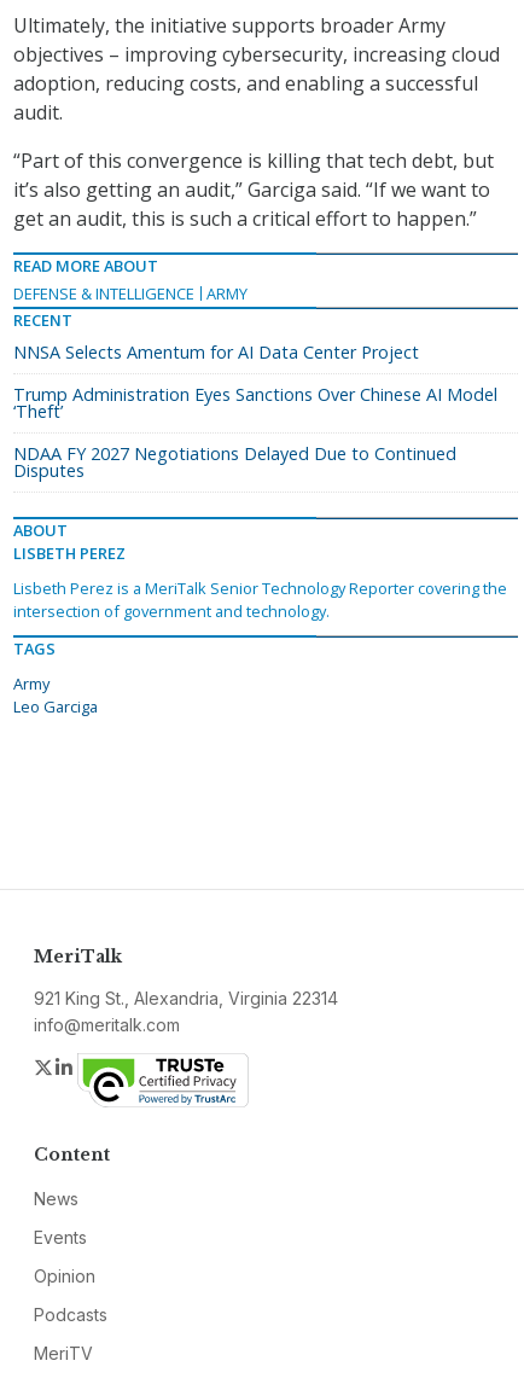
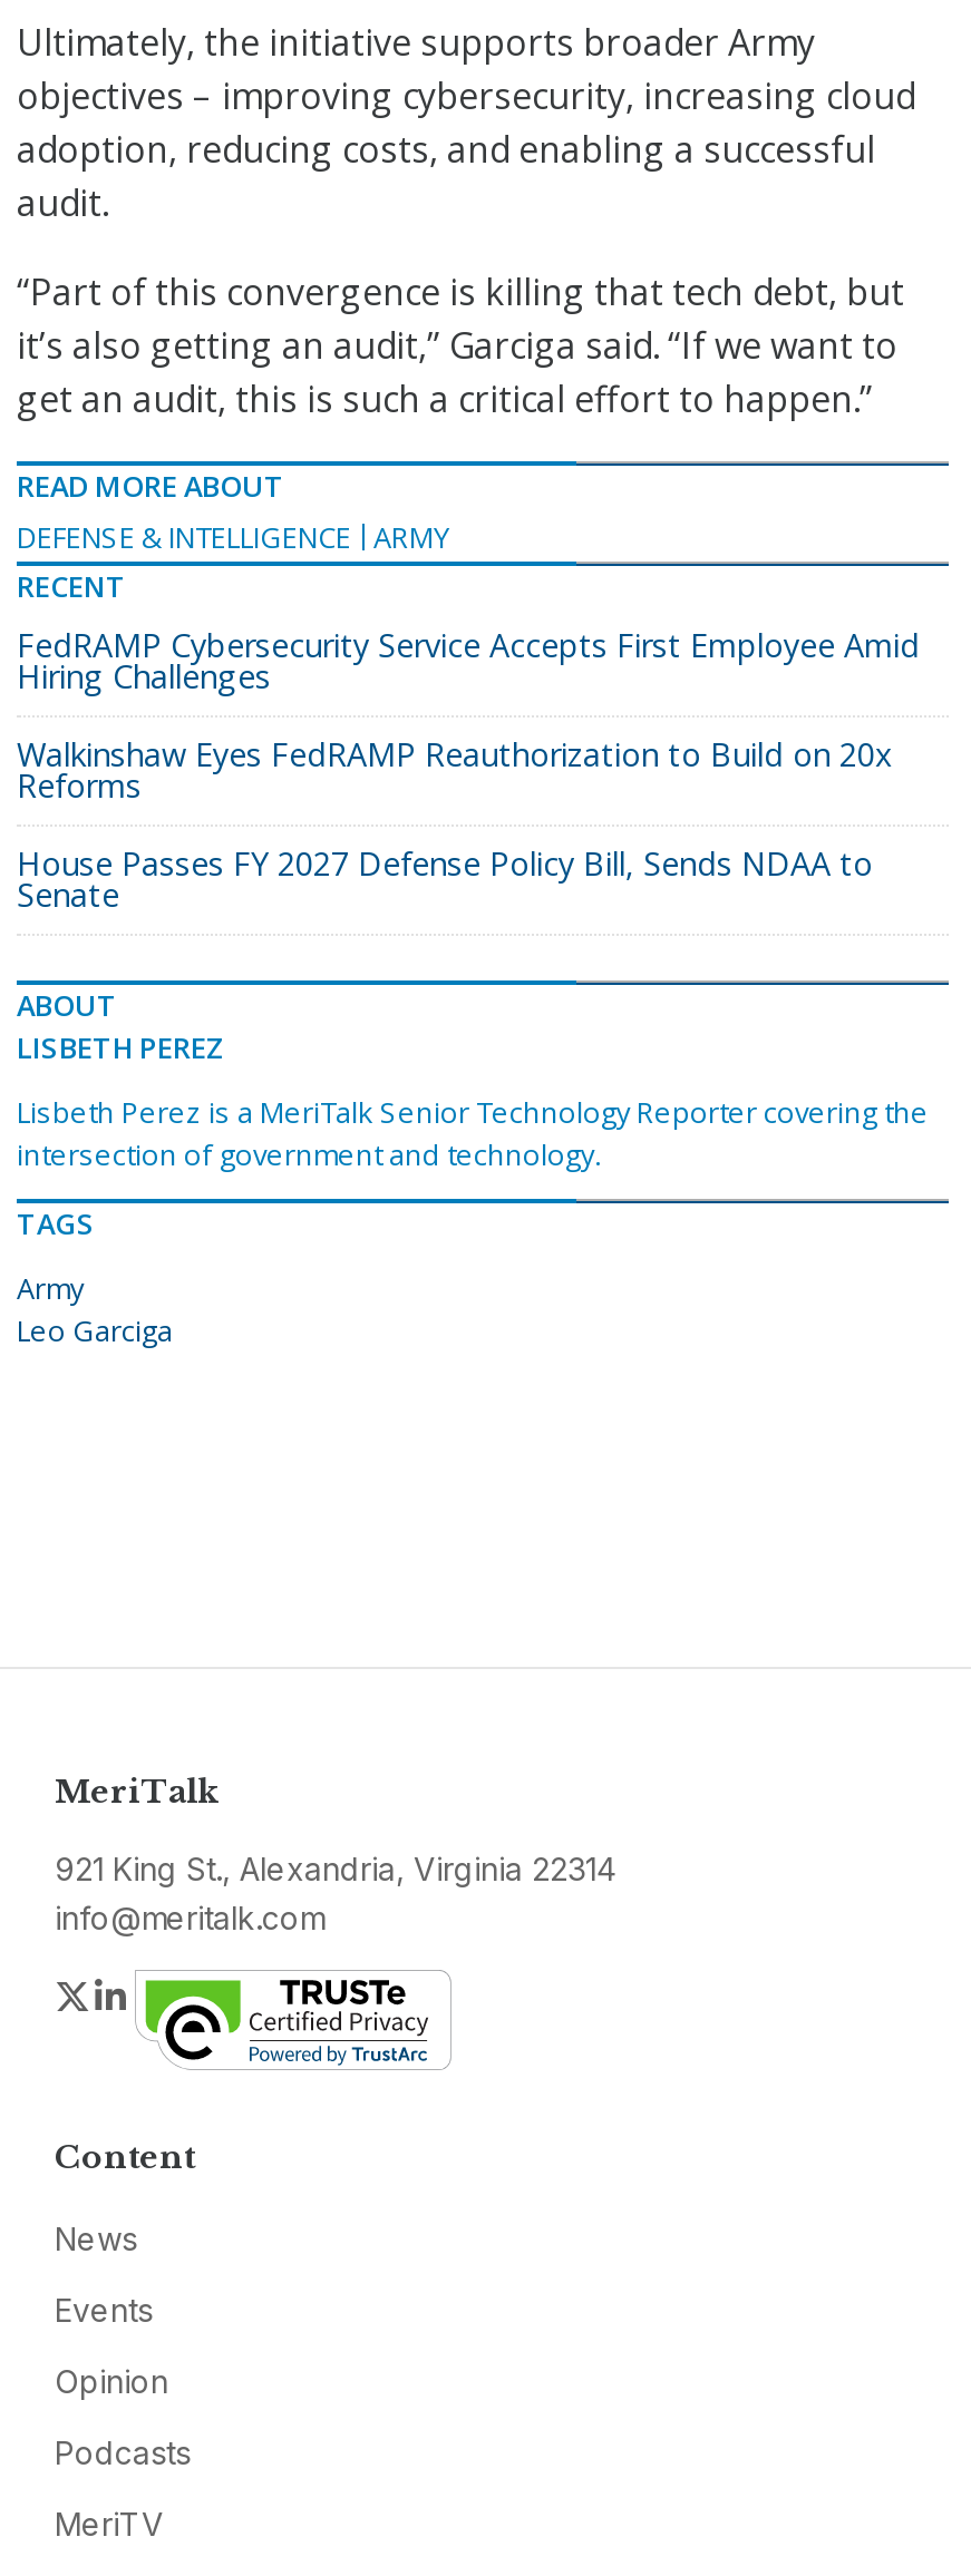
[13,341,419,364] NNSA Selects Amentum for AI Data Center Project -> [17,624,920,698] FedRAMP Cybersecurity Service Accepts First Employee Amid | Hiring Challenges
[13,383,497,423] Trump Administration Eyes Sanctions Over Chinese AI Model | ‘Theft’ -> [17,733,893,807] Walkinshaw Eyes FedRAMP Reauthorization to Build on 20x | Reforms
[13,442,456,482] NDAA FY 2027 Negotiations Delayed Due to Continued | Disputes -> [17,843,873,916] House Passes FY 2027 Defense Policy Bill, Sends NDAA to | Senate

